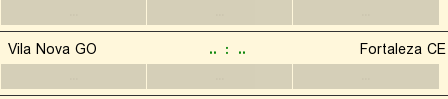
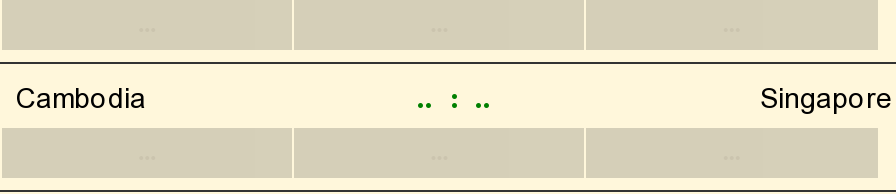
[8,38,97,62] Vila Nova GO -> [16,76,146,124] Cambodia
[360,38,446,62] Fortaleza CE -> [760,76,892,124] Singapore

